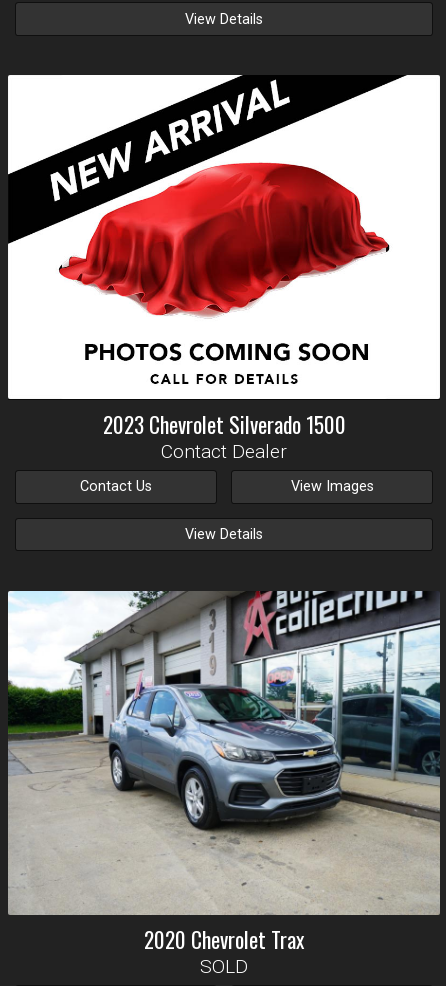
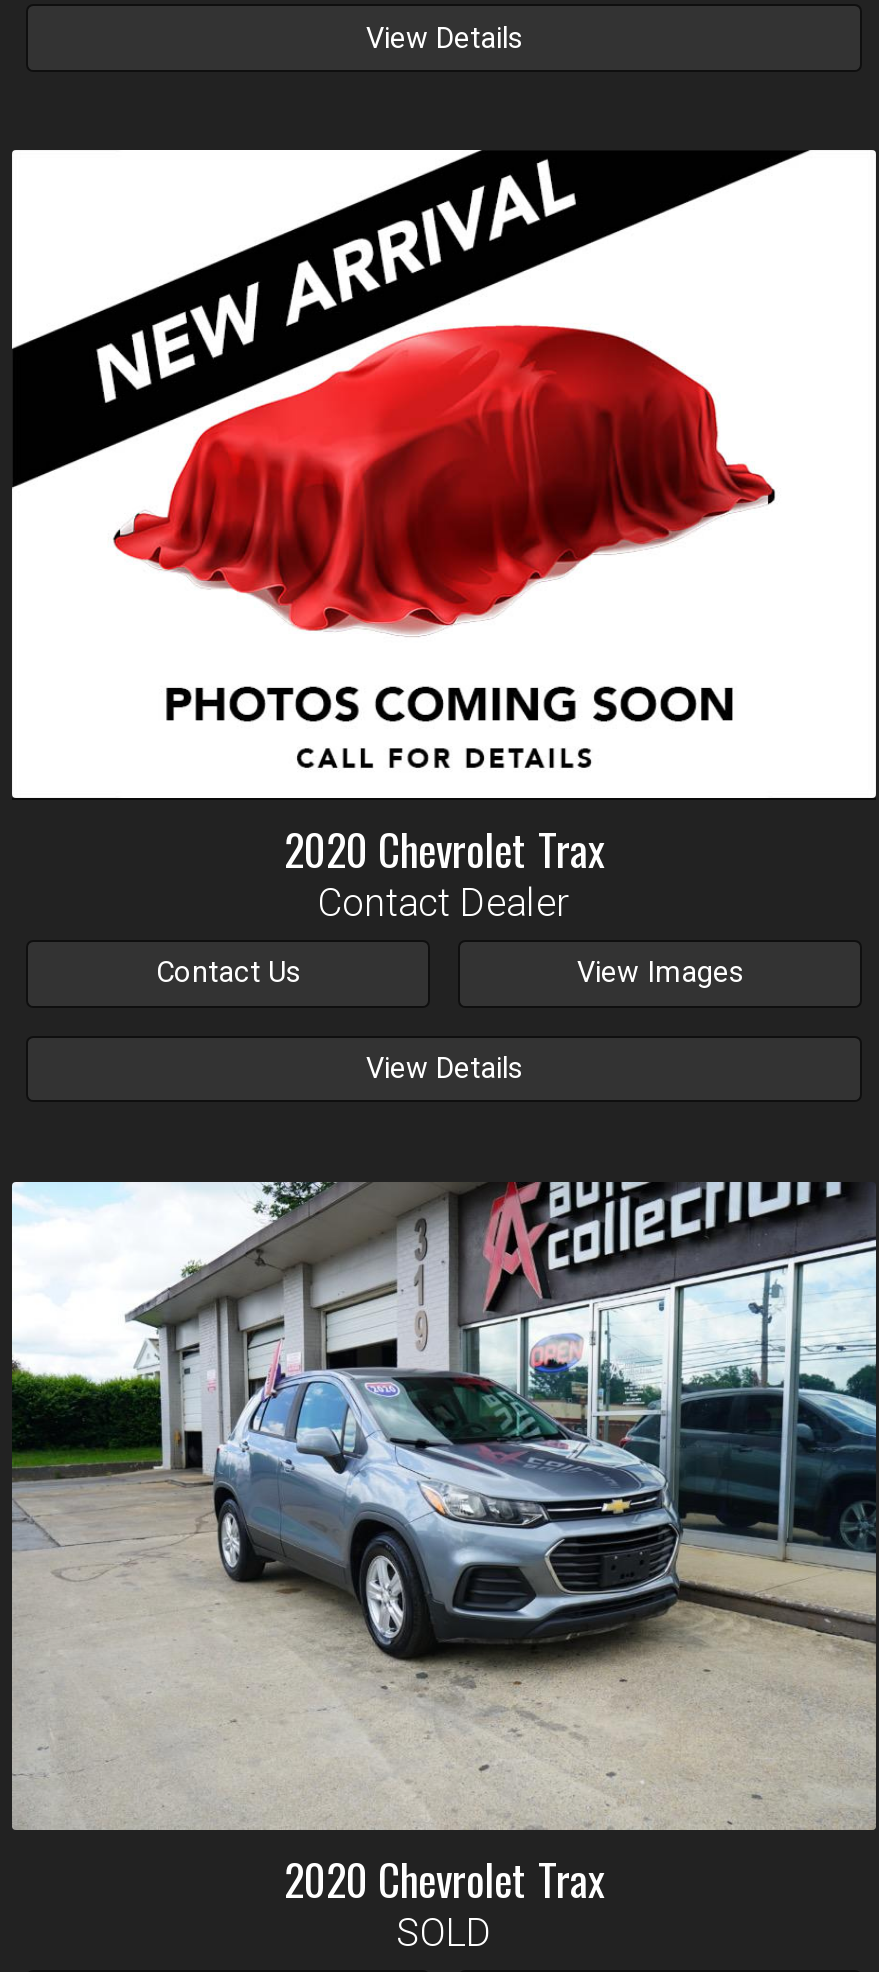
[102,408,345,440] 2023 Chevrolet Silverado 1500 -> [284,816,604,880] 2020 Chevrolet Trax

